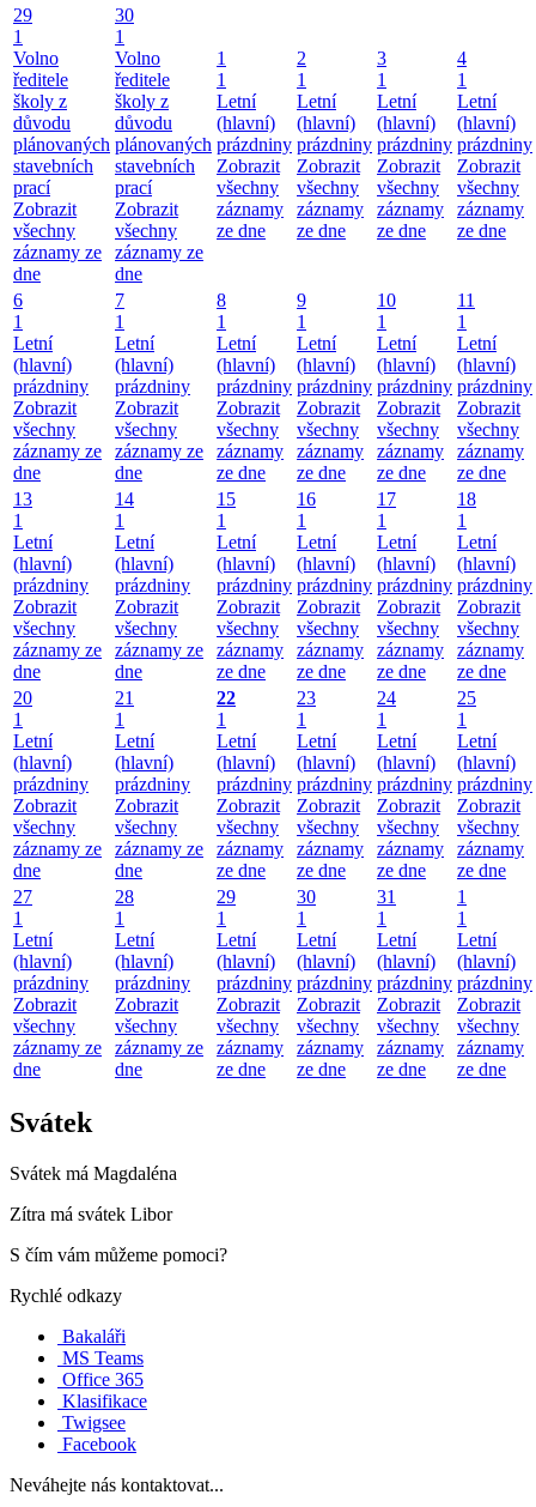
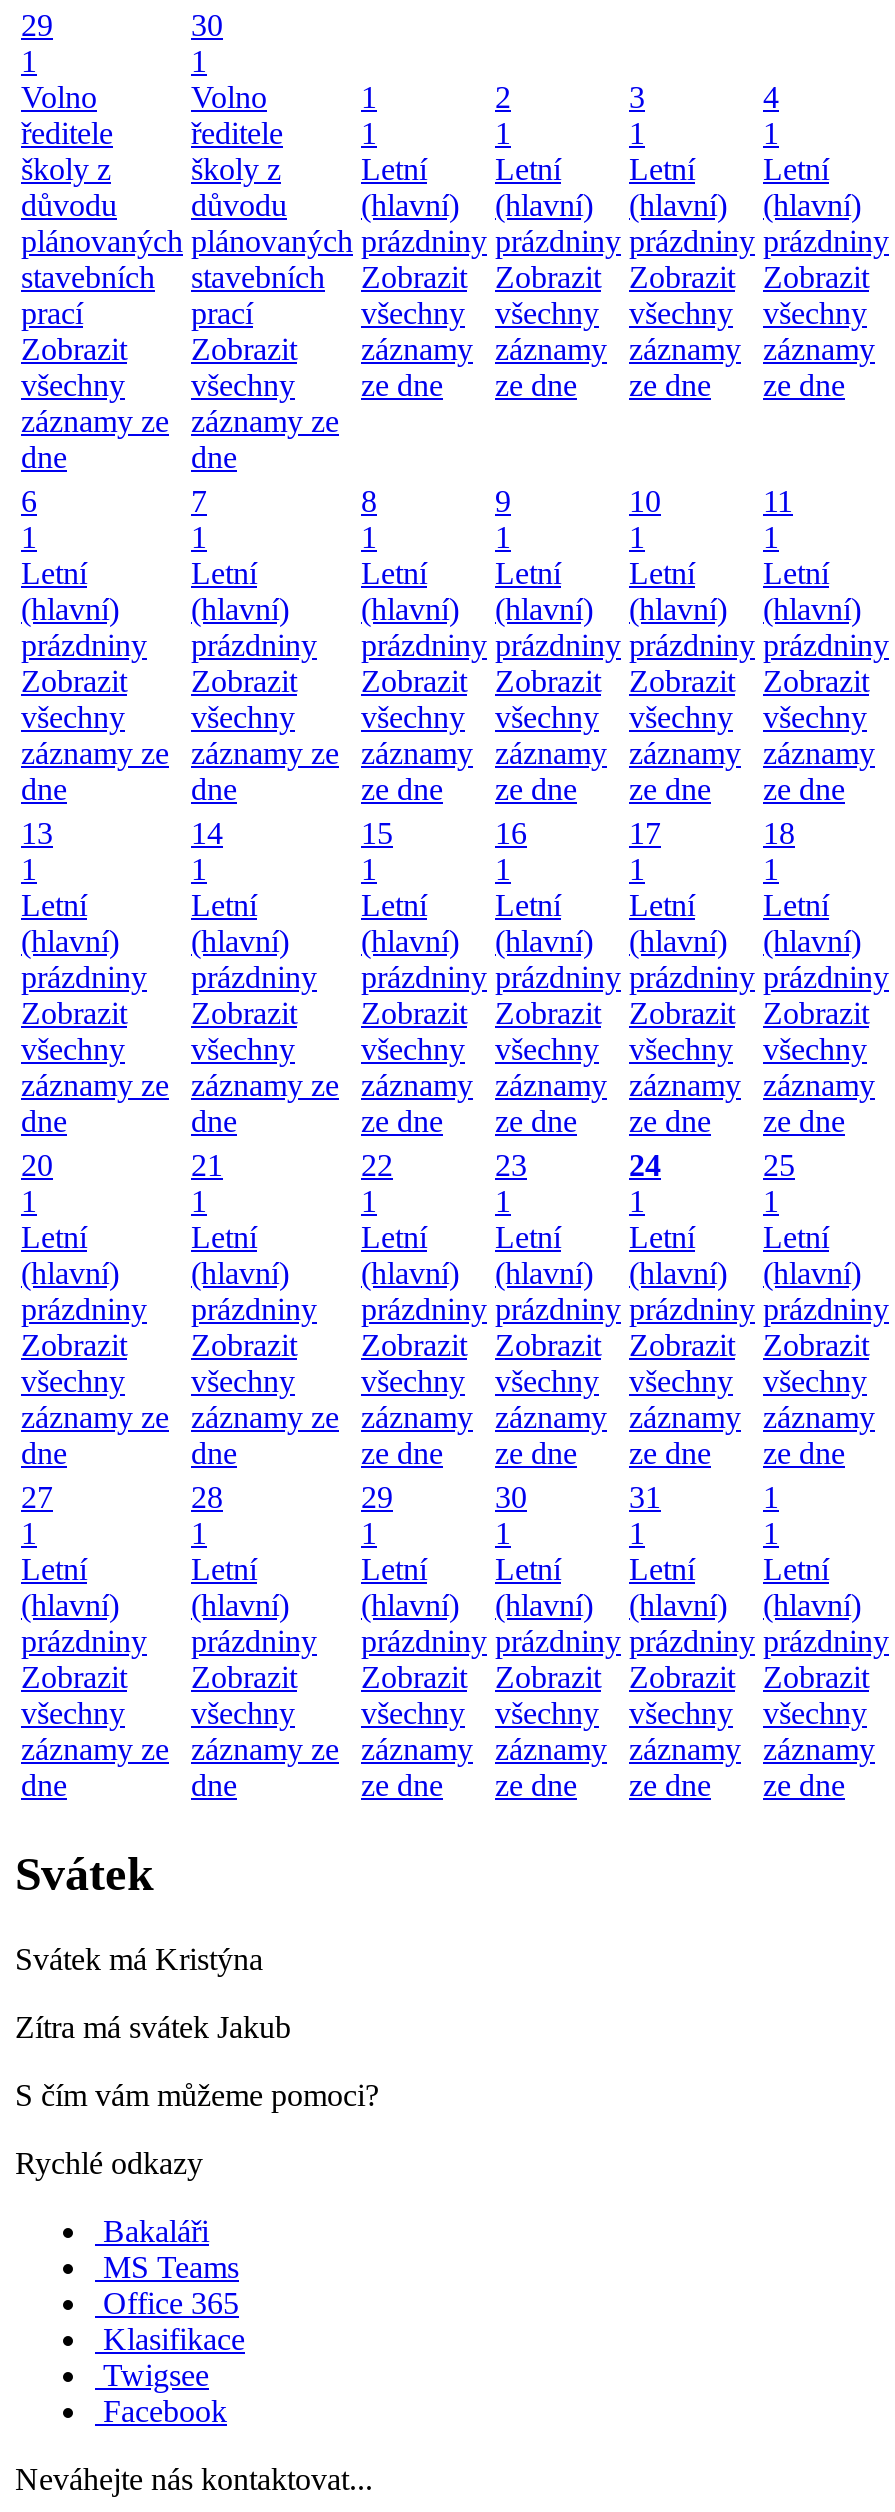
[10,1164,177,1184] Svátek má Magdaléna -> [15,1943,263,1977] Svátek má Kristýna
[10,1204,172,1225] Zítra má svátek Libor -> [15,2011,291,2045] Zítra má svátek Jakub

